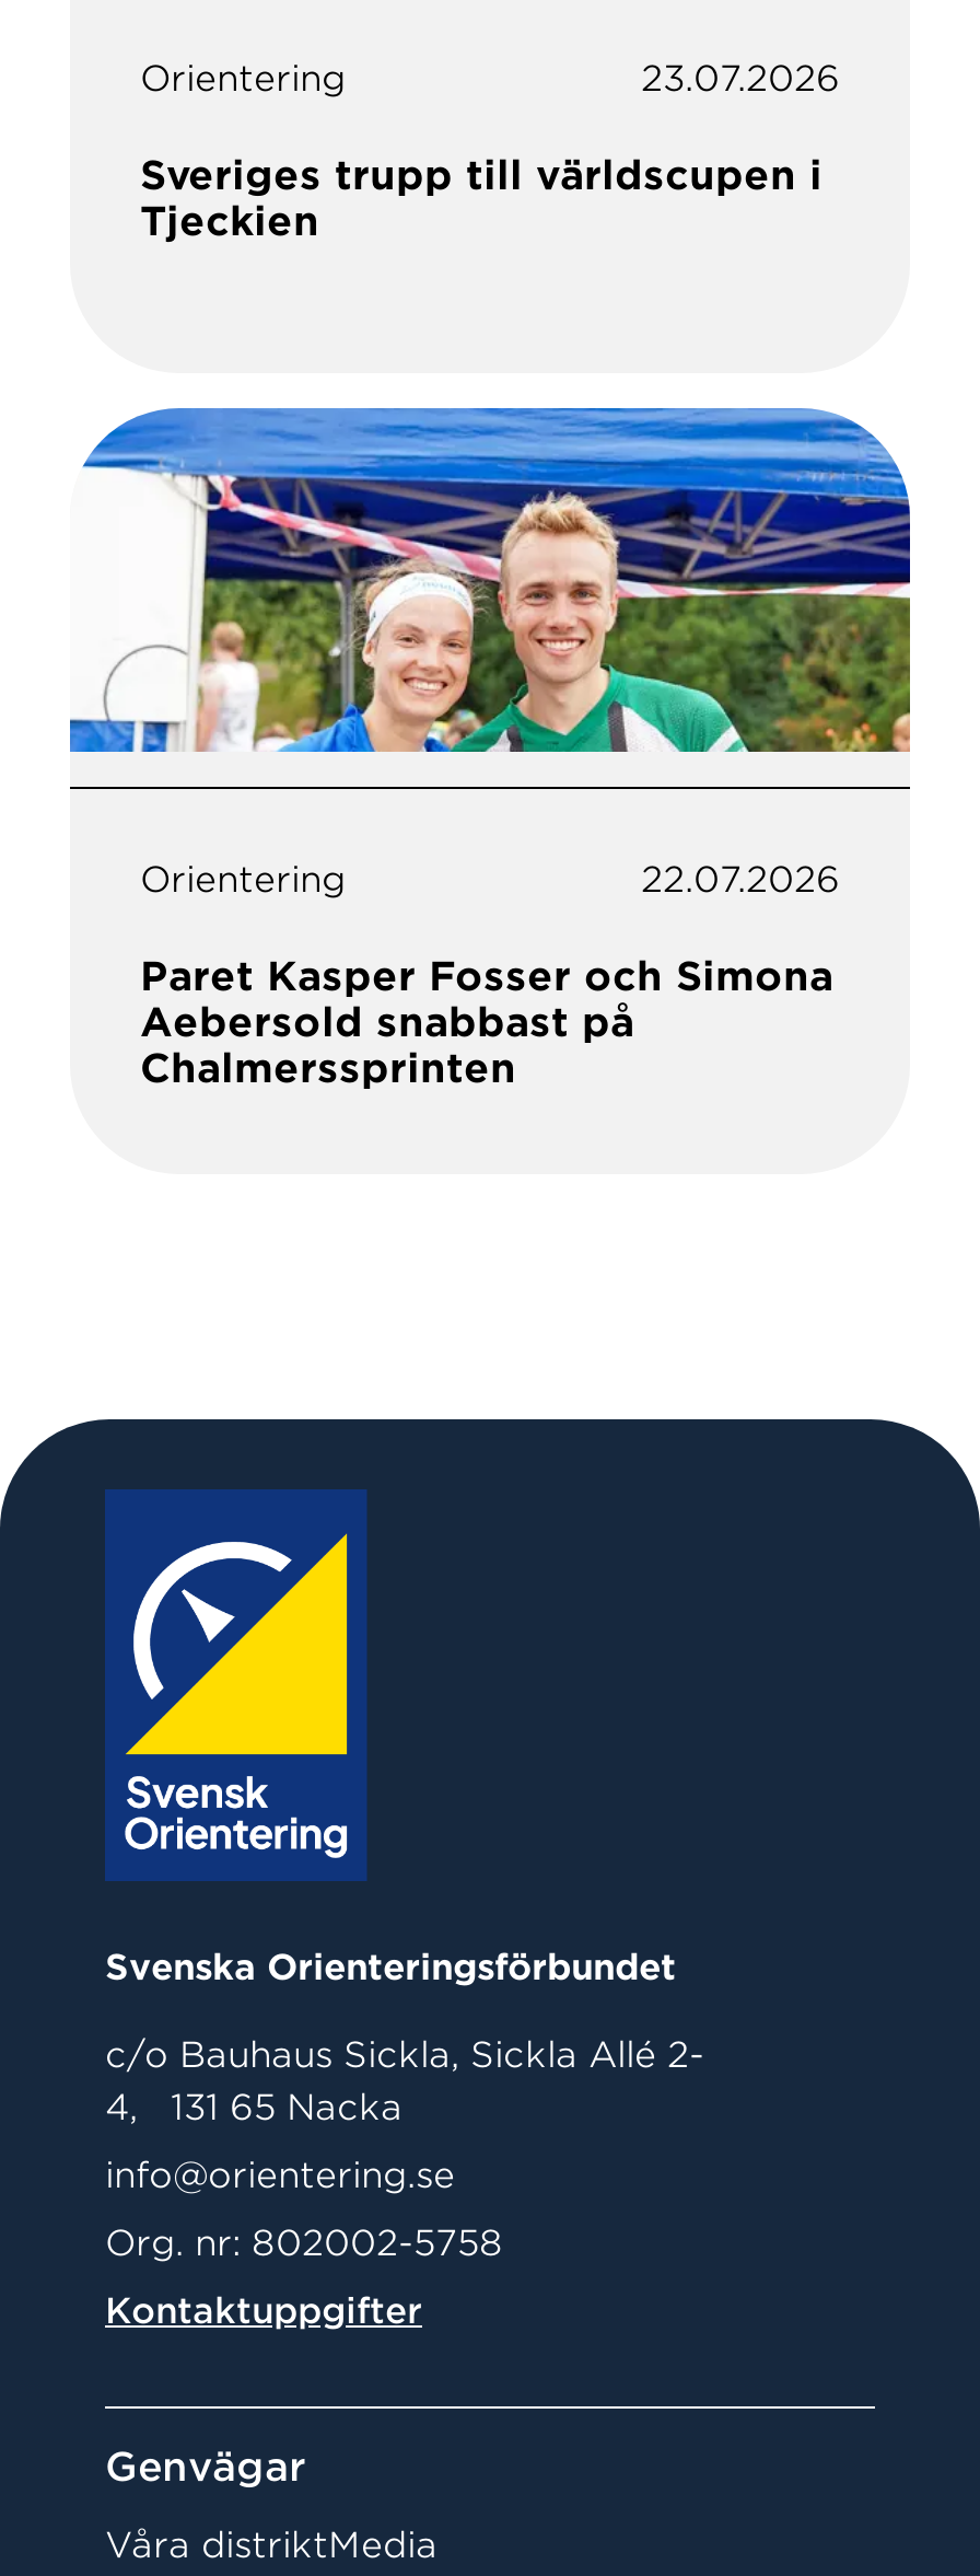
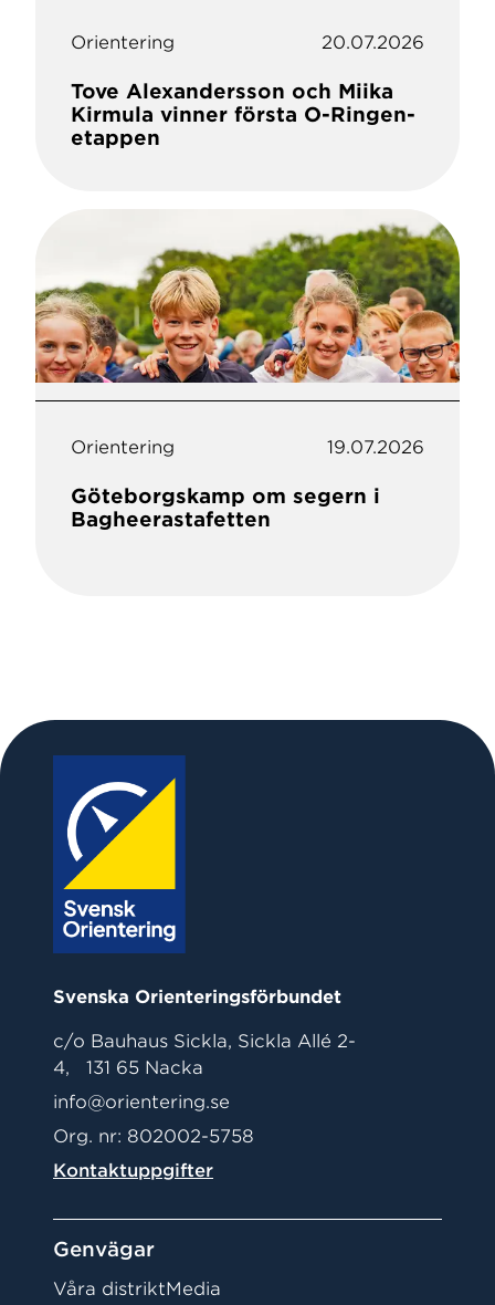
[641,57,840,99] 23.07.2026 -> [322,32,424,53] 20.07.2026
[140,151,822,243] Sveriges trupp till världscupen i | Tjeckien -> [71,79,415,149] Tove Alexandersson och Miika | Kirmula vinner första O-Ringen- | etappen
[68,406,912,754] [image] -> [34,209,461,384] [image]
[641,858,840,900] 22.07.2026 -> [327,436,424,457] 19.07.2026
[140,952,833,1090] Paret Kasper Fosser och Simona | Aebersold snabbast på | Chalmerssprinten -> [71,484,380,530] Göteborgskamp om segern i | Bagheerastafetten

